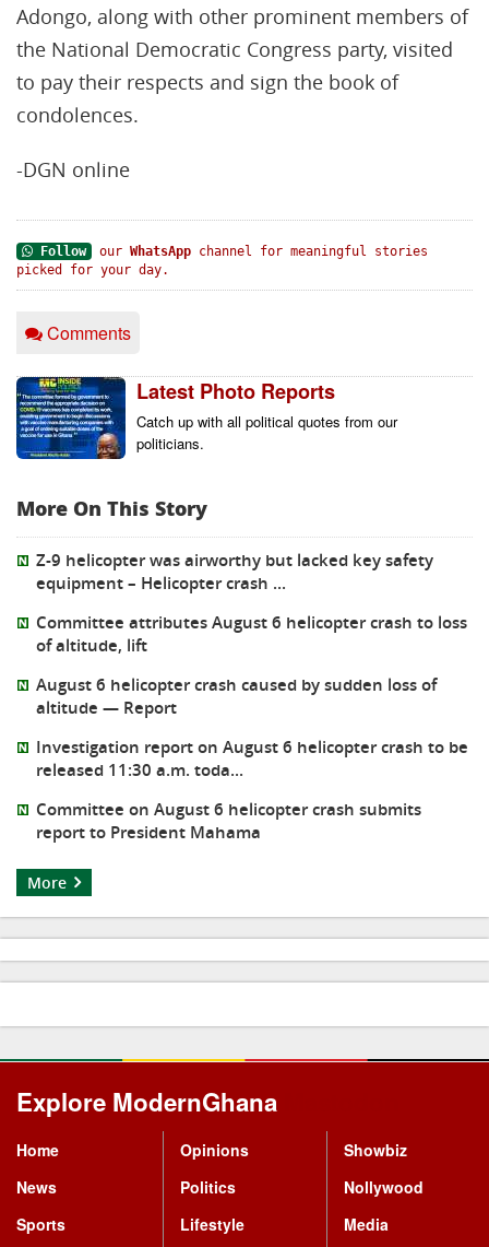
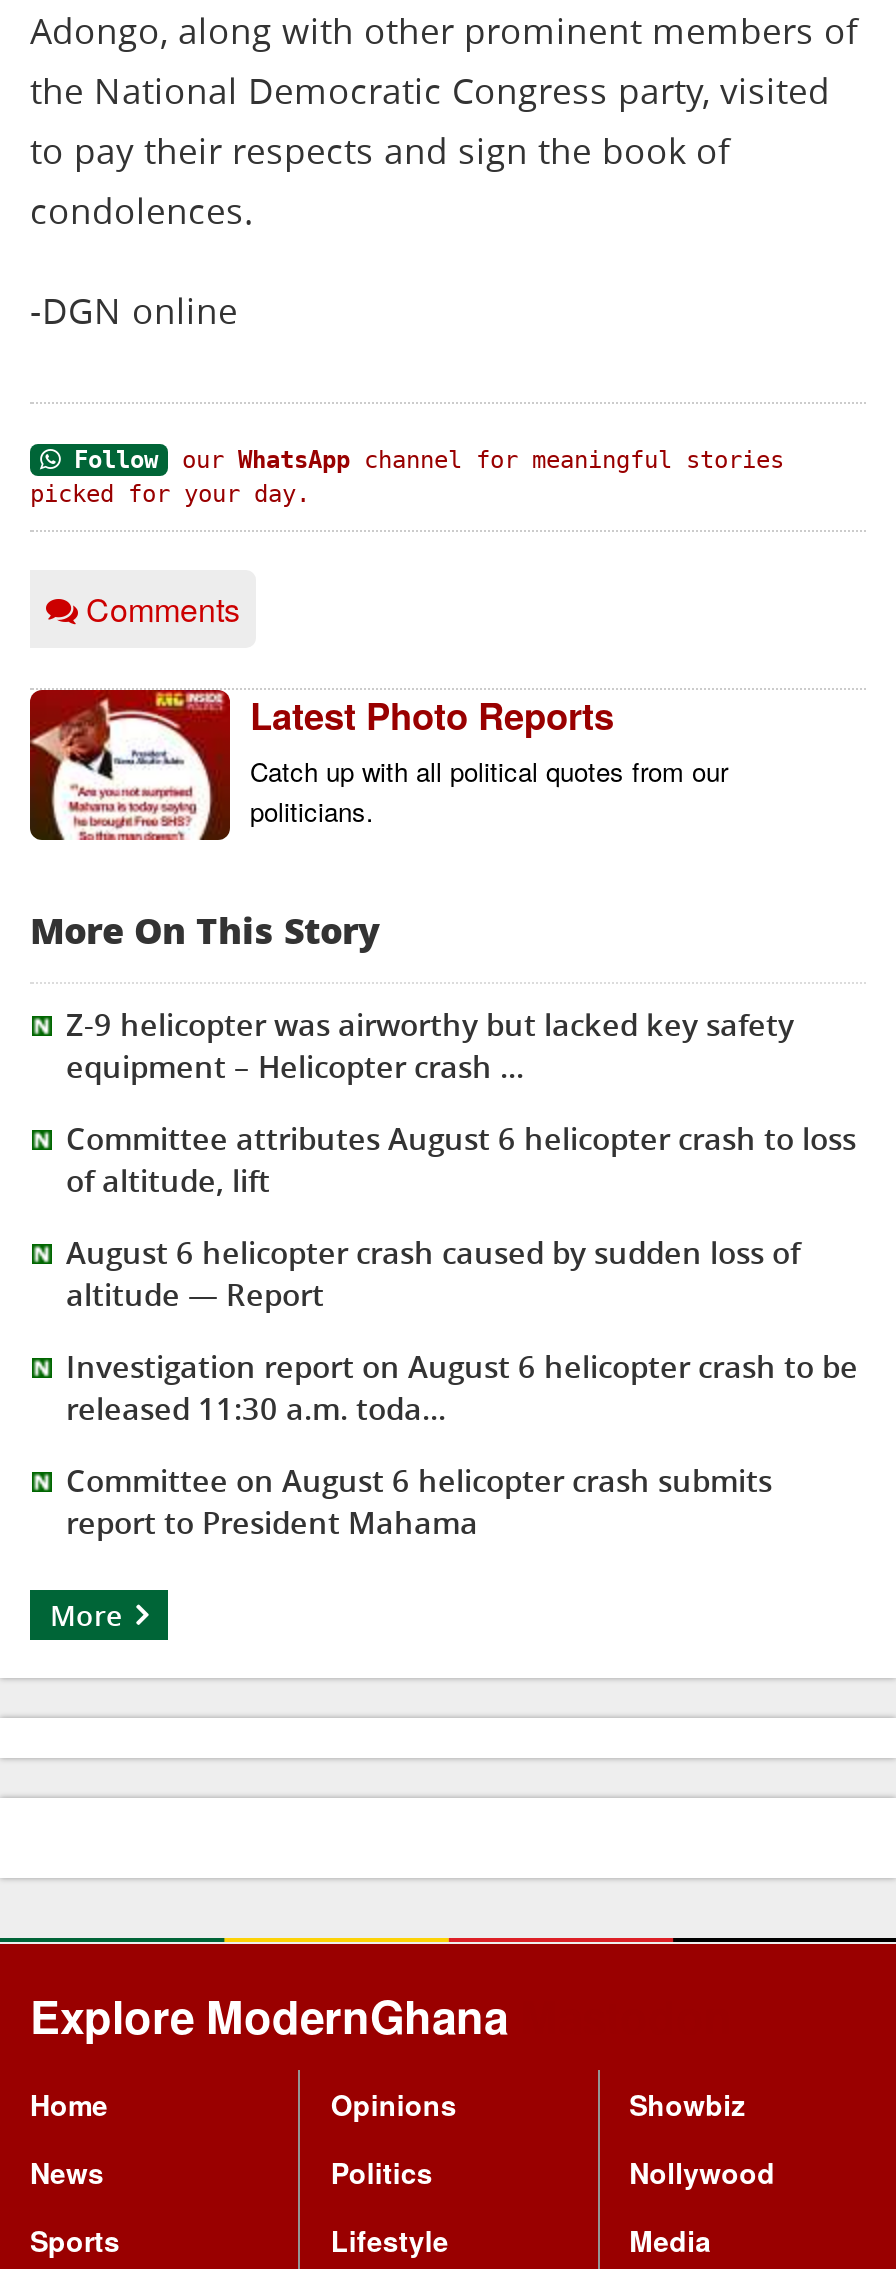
[15,376,127,460] [image] -> [28,688,232,842] [image]

